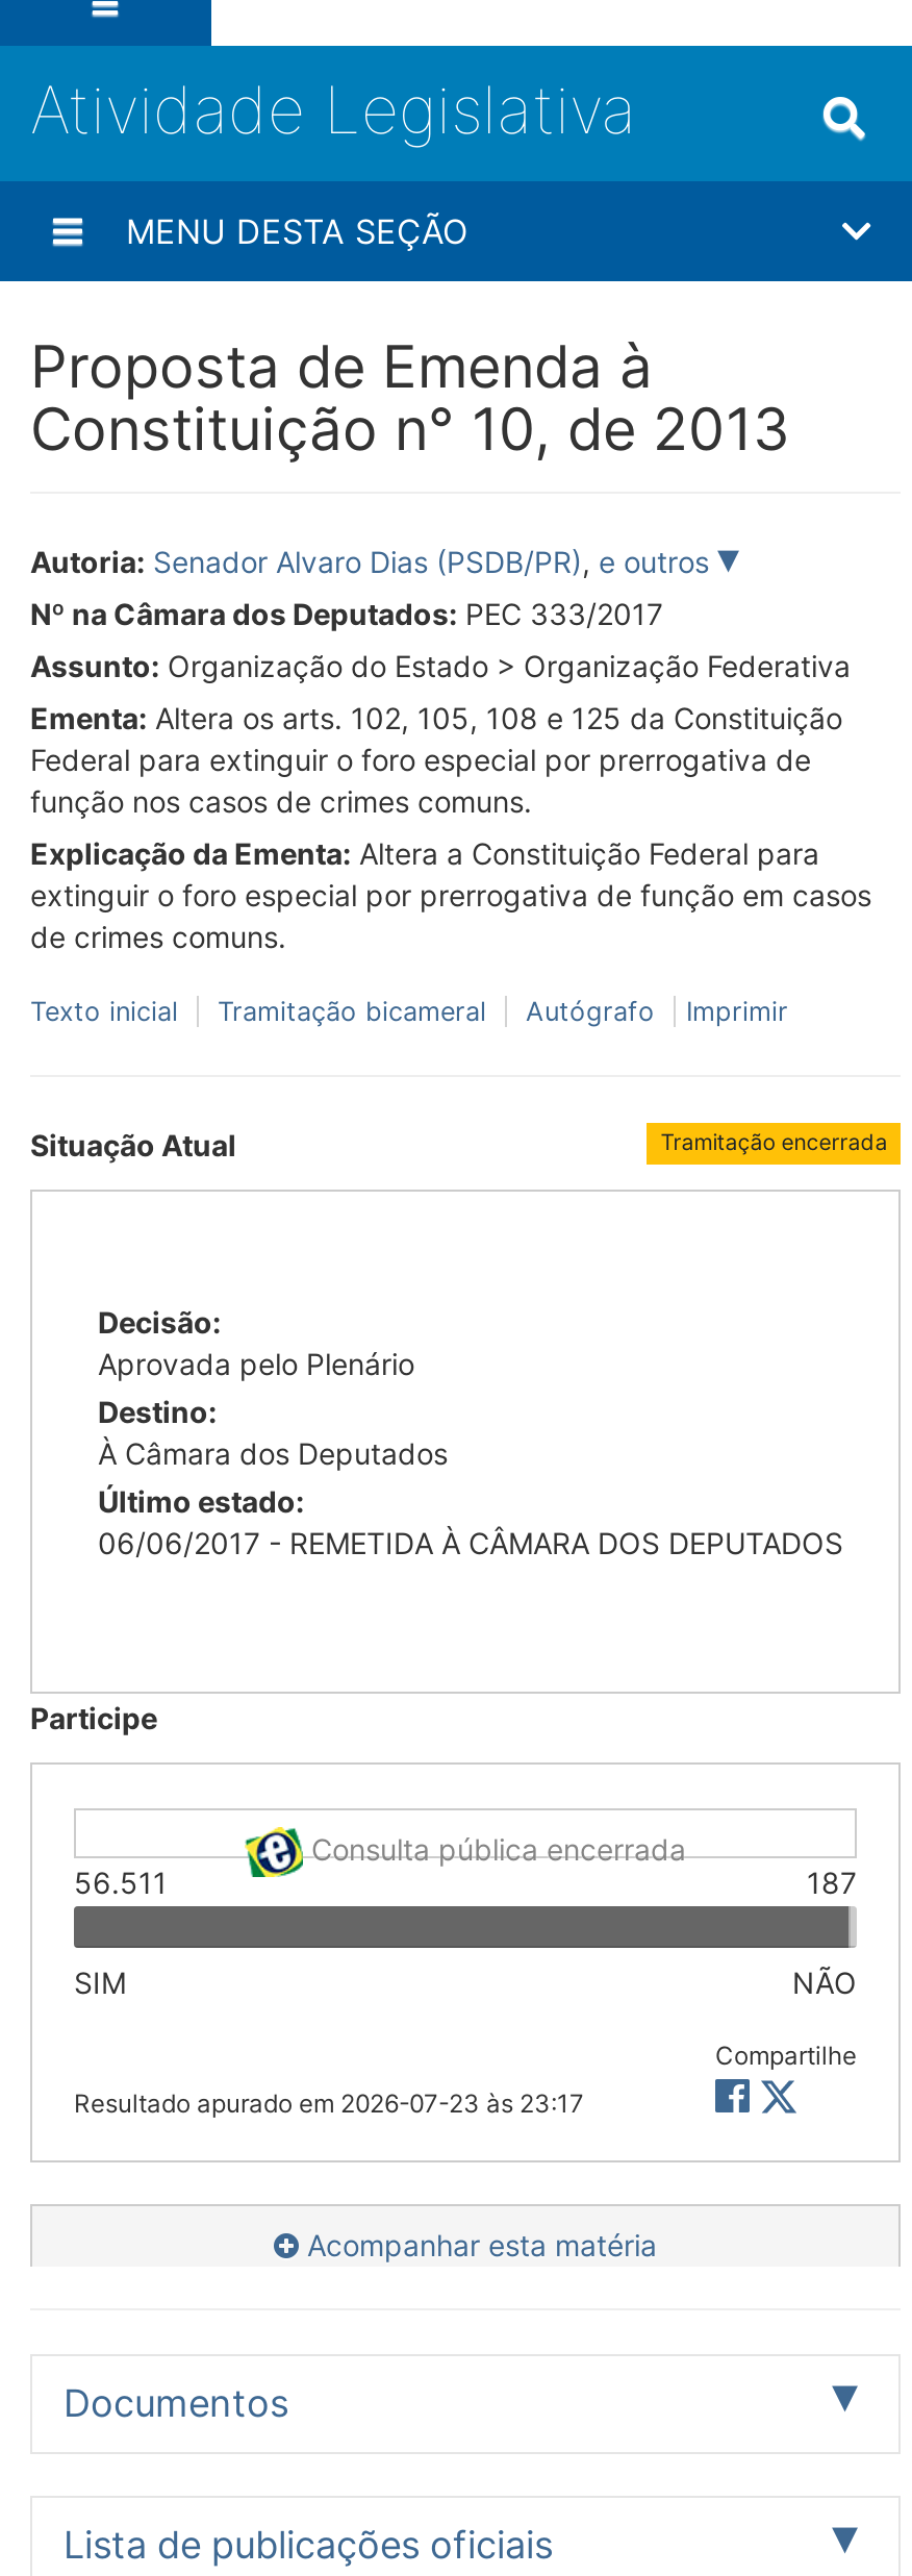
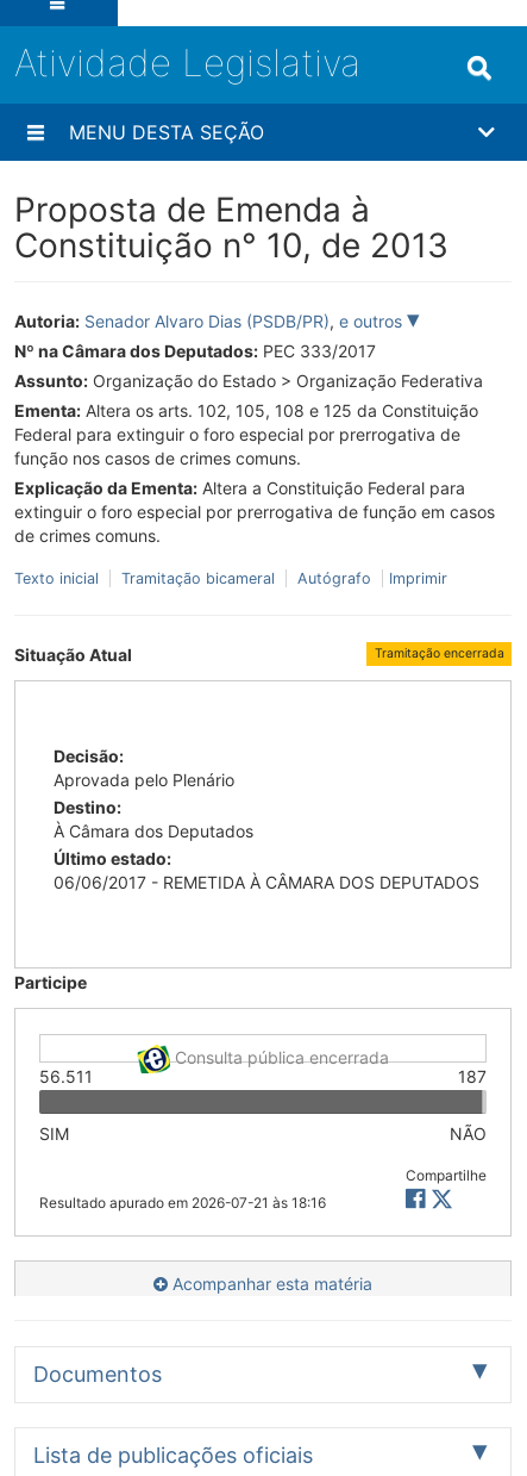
[74,2087,584,2119] Resultado apurado em 2026-07-23 às 23:17 -> [39,1194,326,1212] Resultado apurado em 2026-07-21 às 18:16

